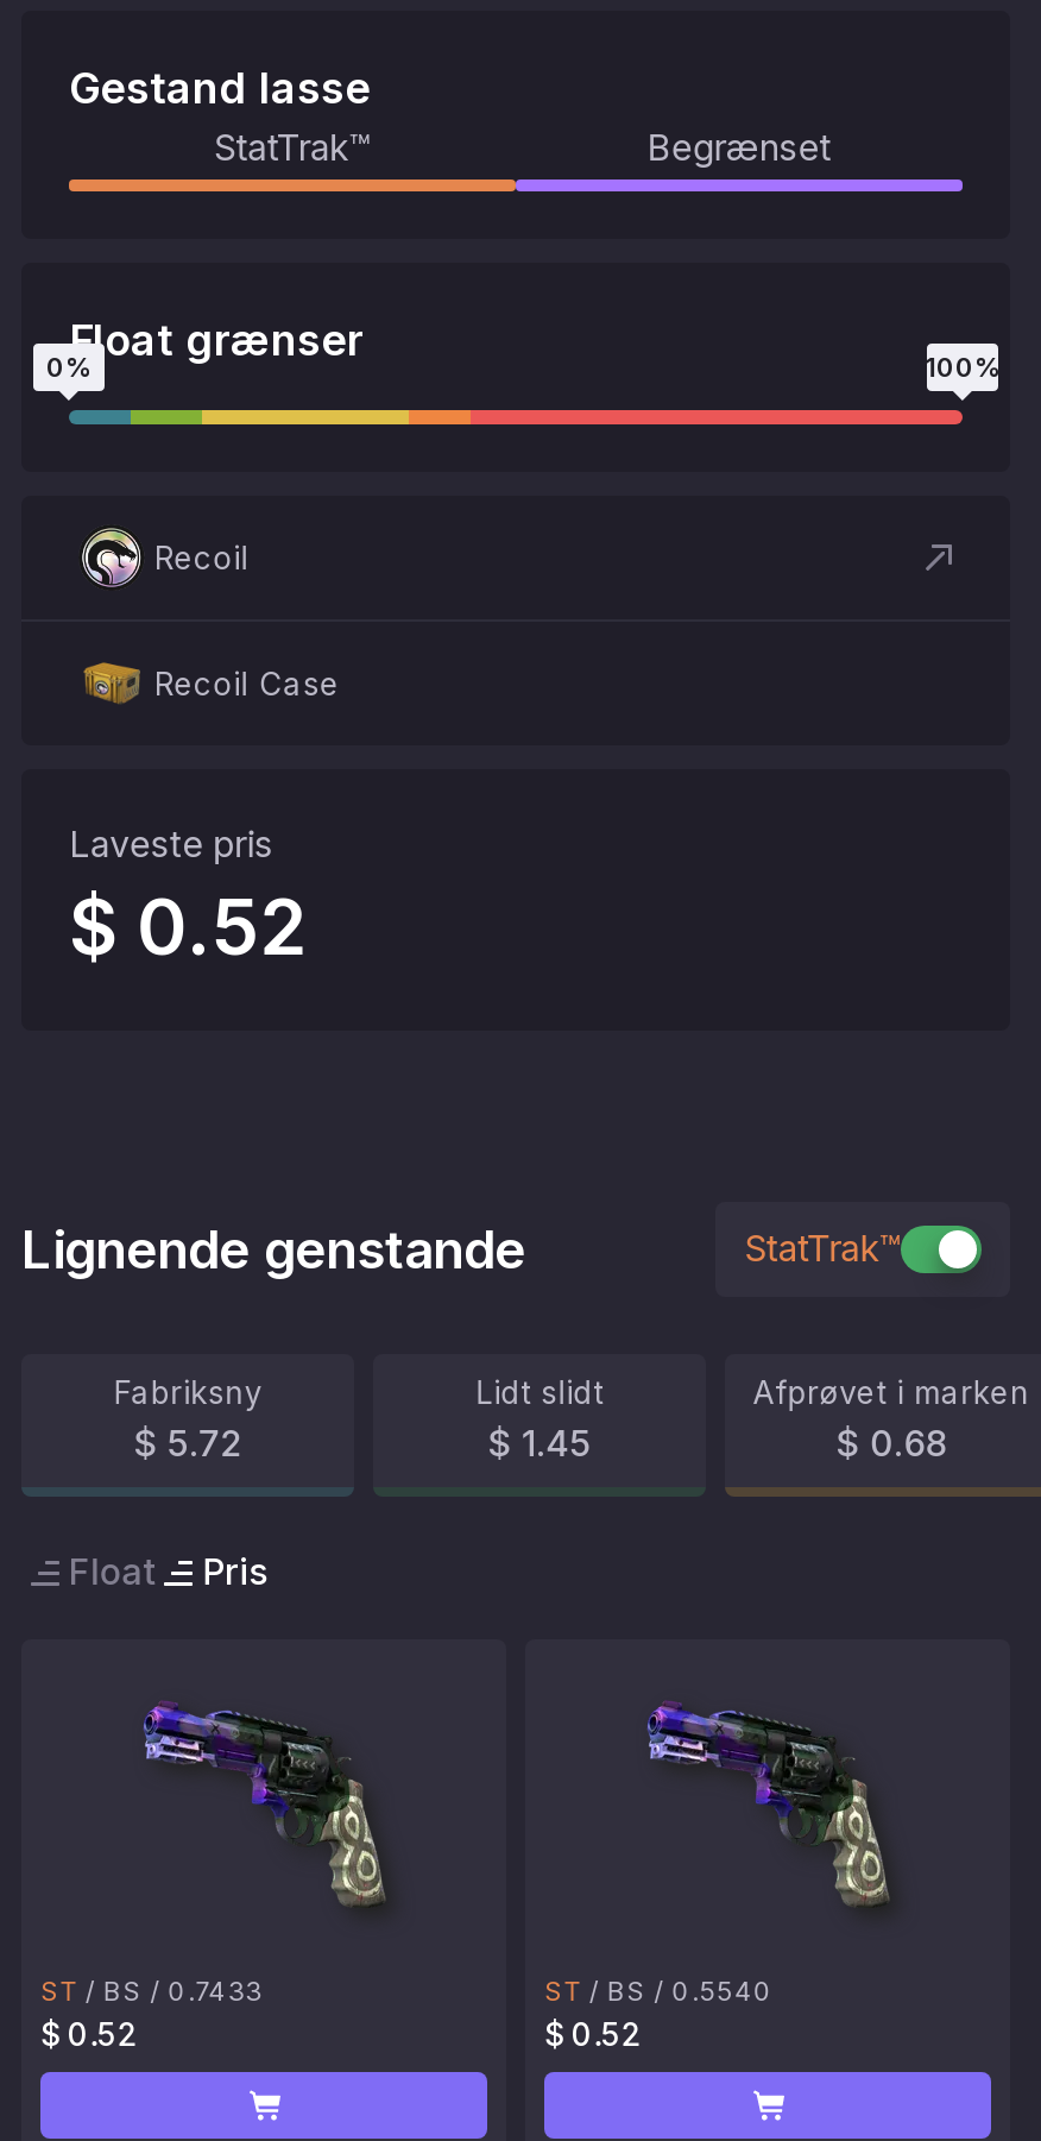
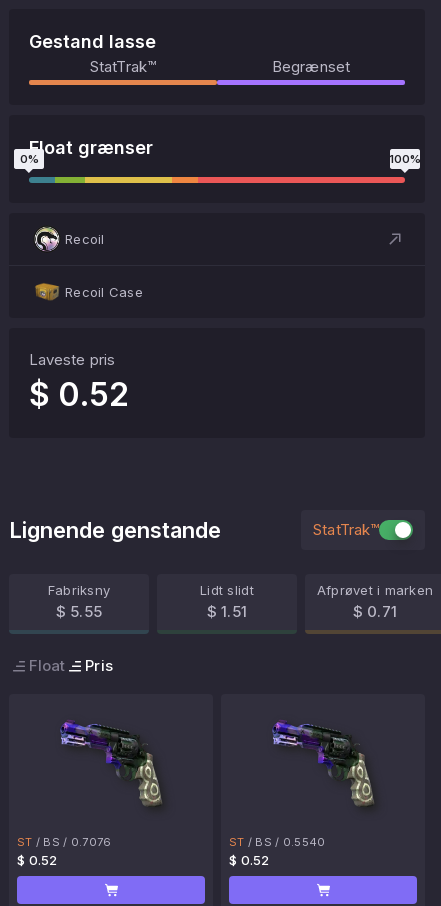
[134,1421,242,1466] $ 5.72 -> [56,602,102,621] $ 5.55
[488,1421,591,1466] $ 1.45 -> [207,602,247,621] $ 1.51
[836,1421,946,1466] $ 0.68 -> [353,602,397,621] $ 0.71
[40,1975,262,2008] ST / BS / 0.7433 -> [17,835,111,849] ST / BS / 0.7076

